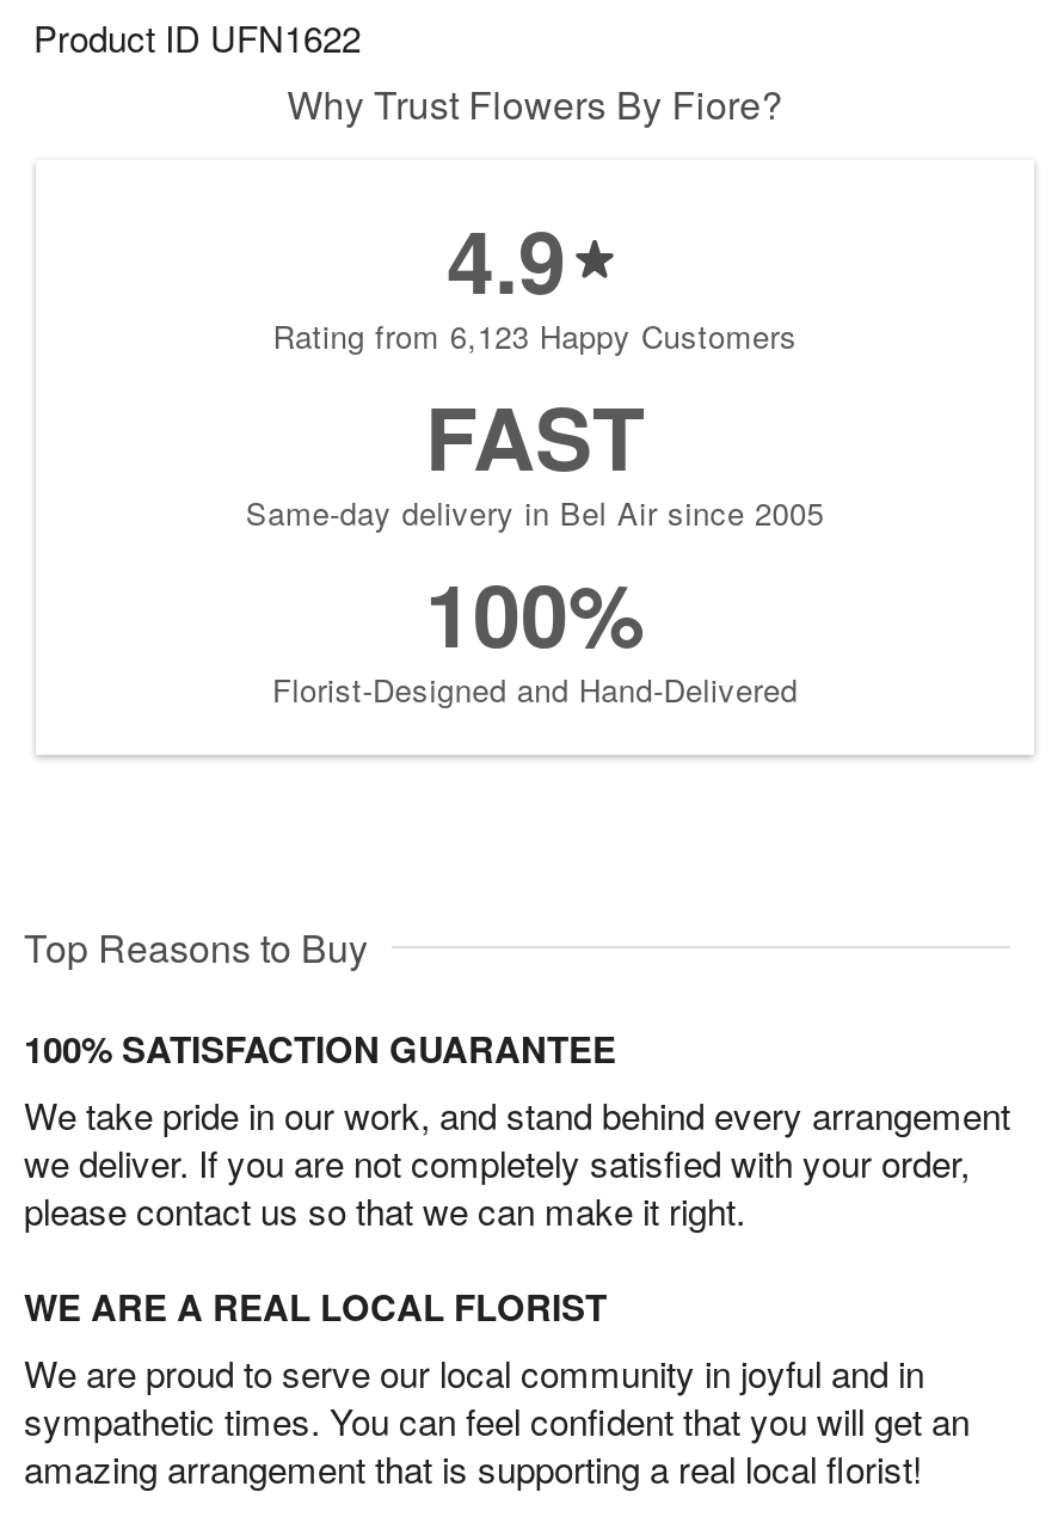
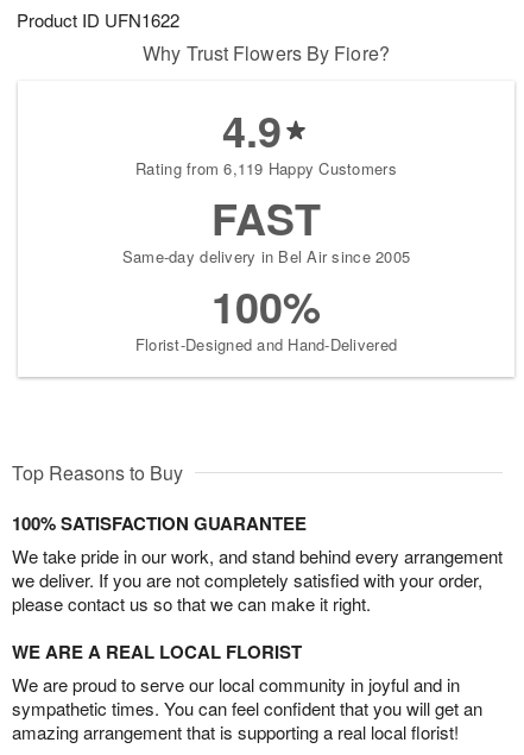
[273,312,797,357] Rating from 6,123 Happy Customers -> [136,156,397,179] Rating from 6,119 Happy Customers

